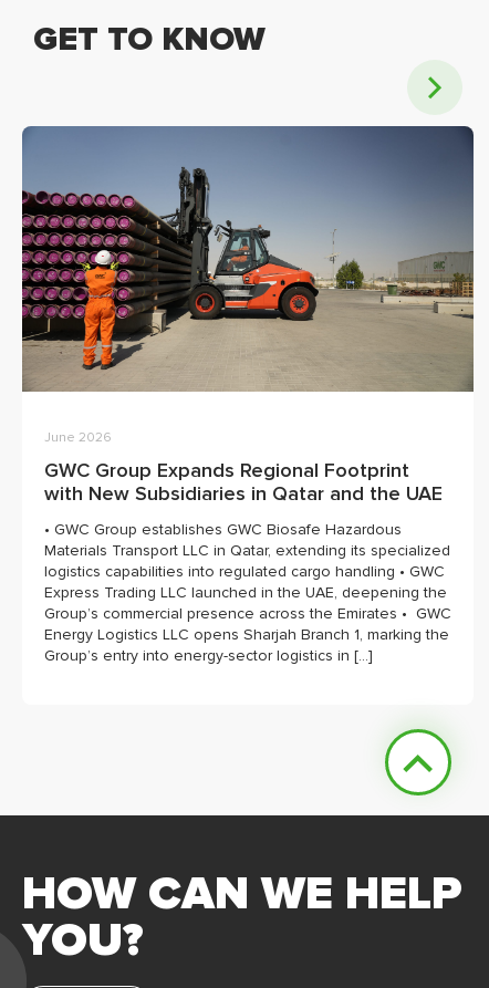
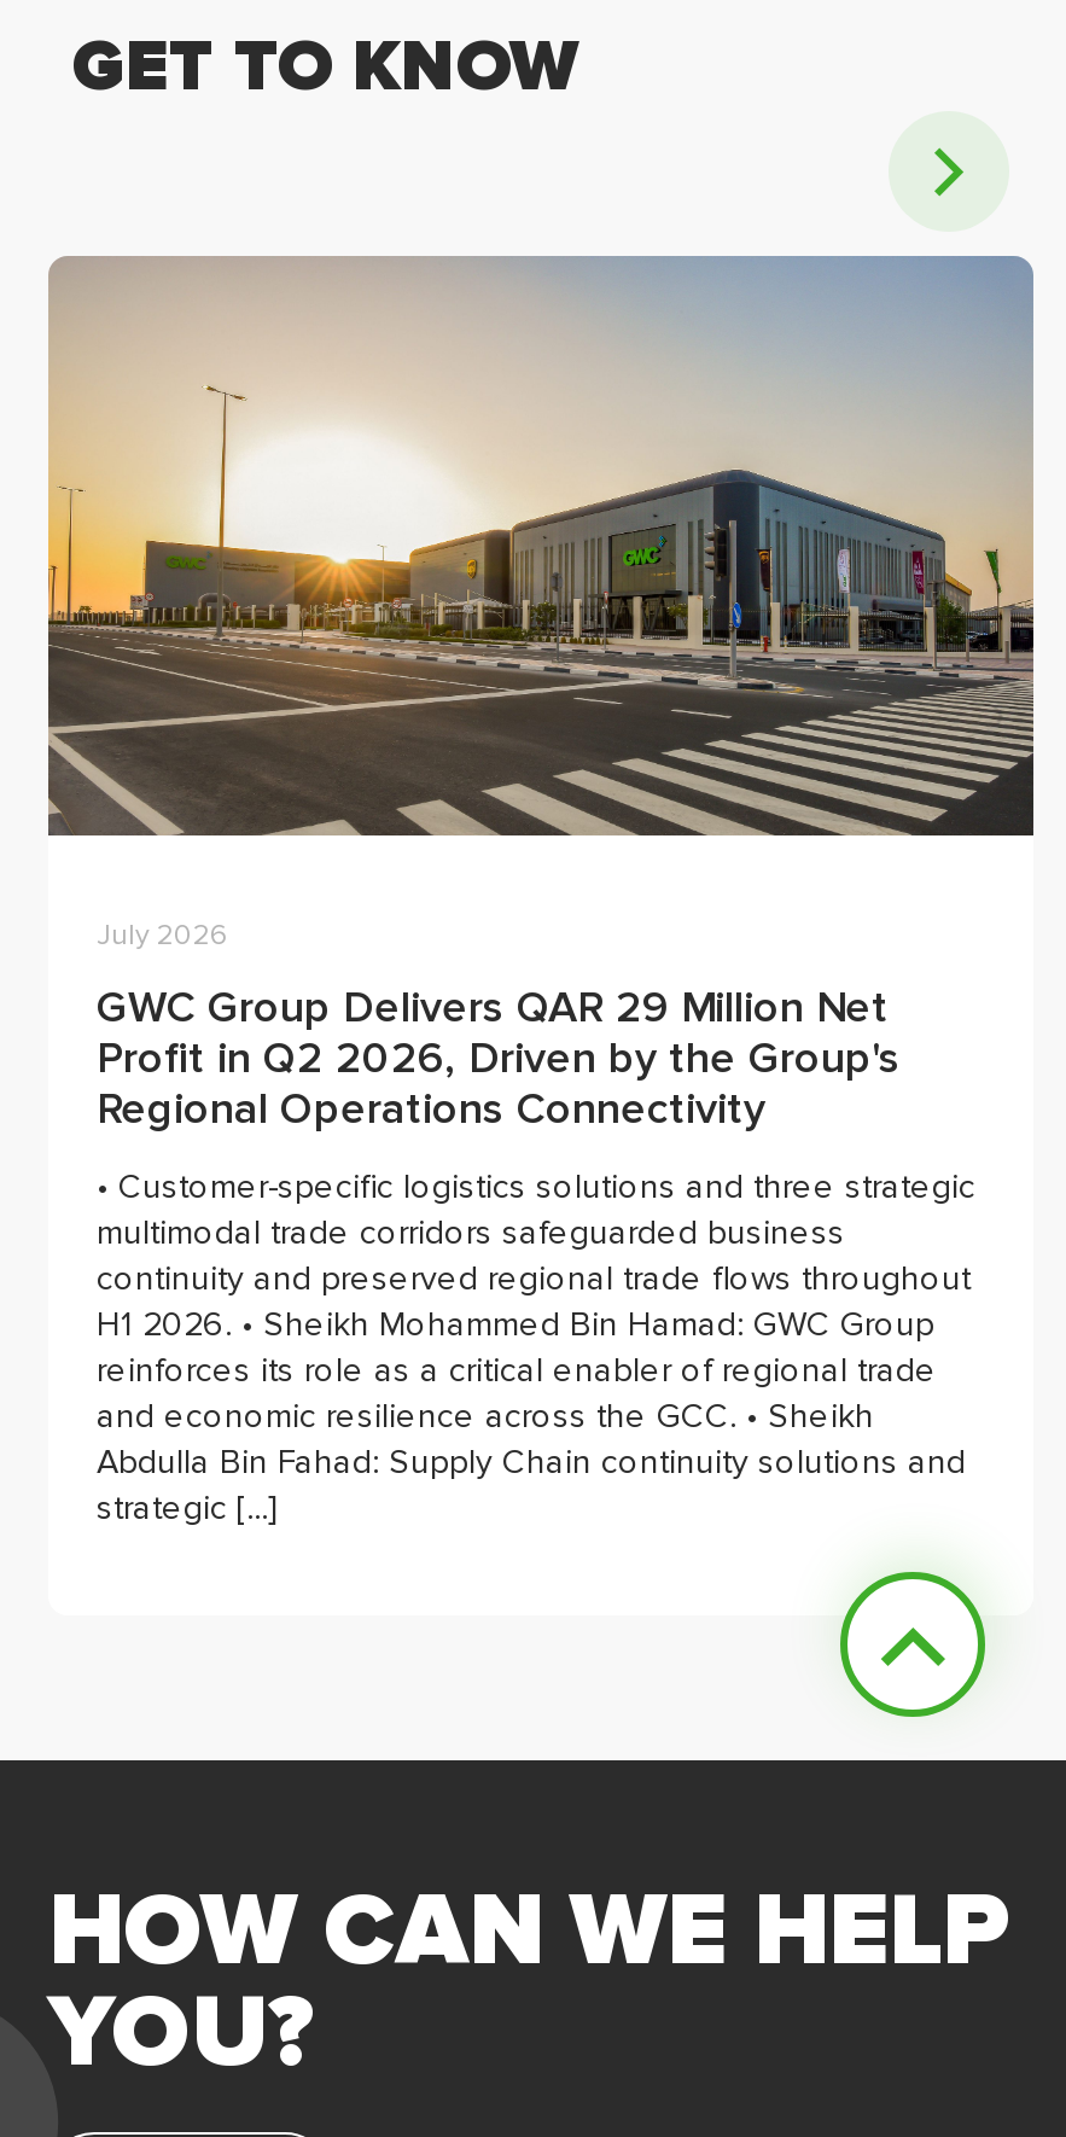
[21,126,474,446] [image] | June 2026 -> [46,254,1033,954] [image] | July 2026
[44,458,443,506] GWC Group Expands Regional Footprint | with New Subsidiaries in Qatar and the UAE -> [97,980,901,1135] GWC Group Delivers QAR 29 Million Net | Profit in Q2 2026, Driven by the Group's | Regional Operations Connectivity
[44,520,451,665] • GWC Group establishes GWC Biosafe Hazardous | Materials Transport LLC in Qatar, extending its specialized | logistics capabilities into regulated cargo handling • GWC | Express Trading LLC launched in the UAE, deepening the | Group’s commercial presence across the Emirates • GWC | Energy Logistics LLC opens Sharjah Branch 1, marking the | Group’s entry into energy-sector logistics in […] -> [97,1166,975,1528] • Customer-specific logistics solutions and three strategic | multimodal trade corridors safeguarded business | continuity and preserved regional trade flows throughout | H1 2026. • Sheikh Mohammed Bin Hamad: GWC Group | reinforces its role as a critical enabler of regional trade | and economic resilience across the GCC. • Sheikh | Abdulla Bin Fahad: Supply Chain continuity solutions and | strategic […]

